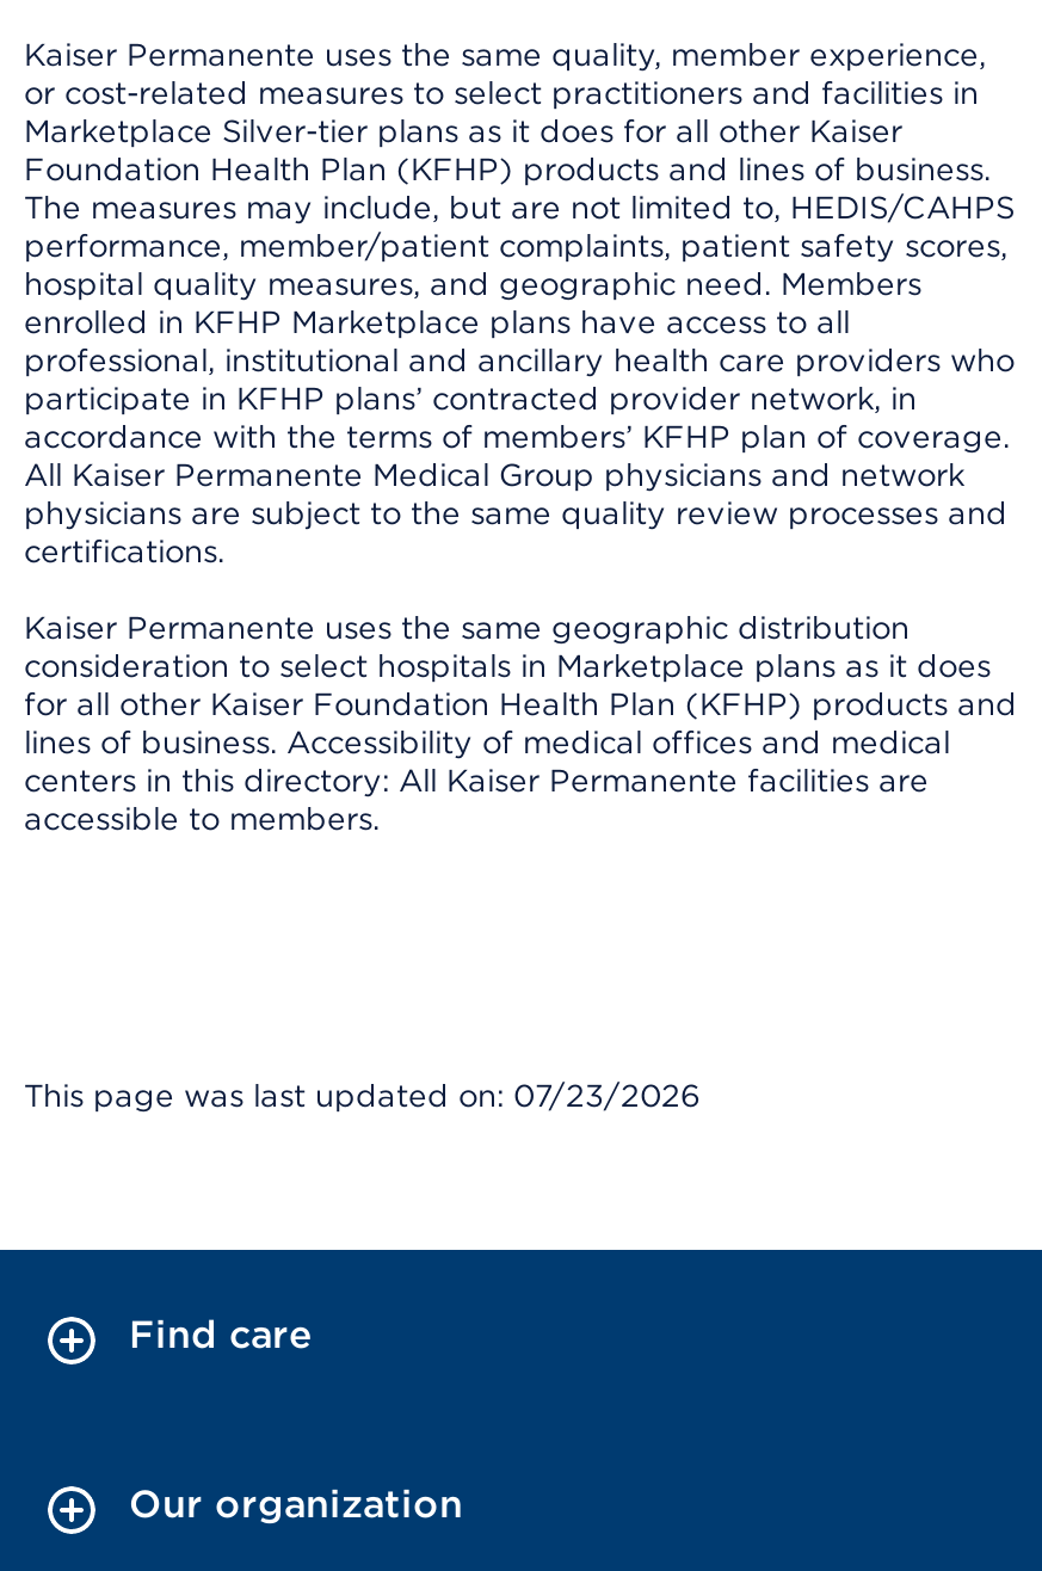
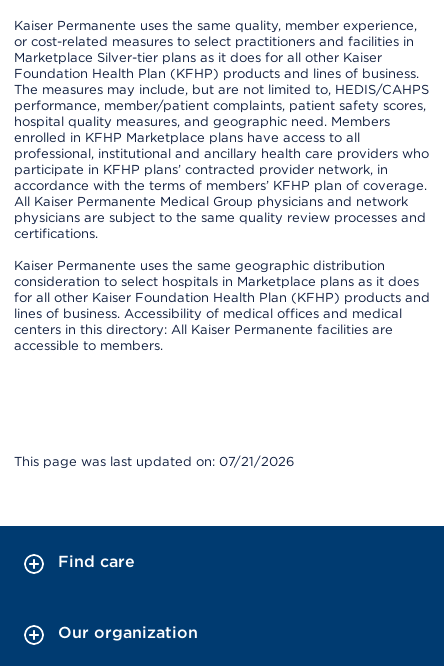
[24,1078,699,1114] This page was last updated on: 07/23/2026 -> [14,454,294,469] This page was last updated on: 07/21/2026

